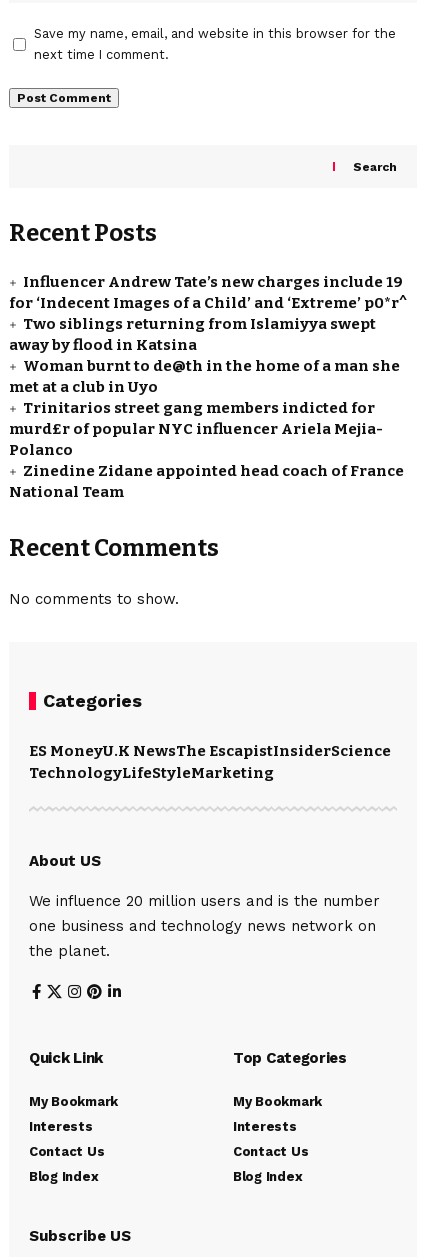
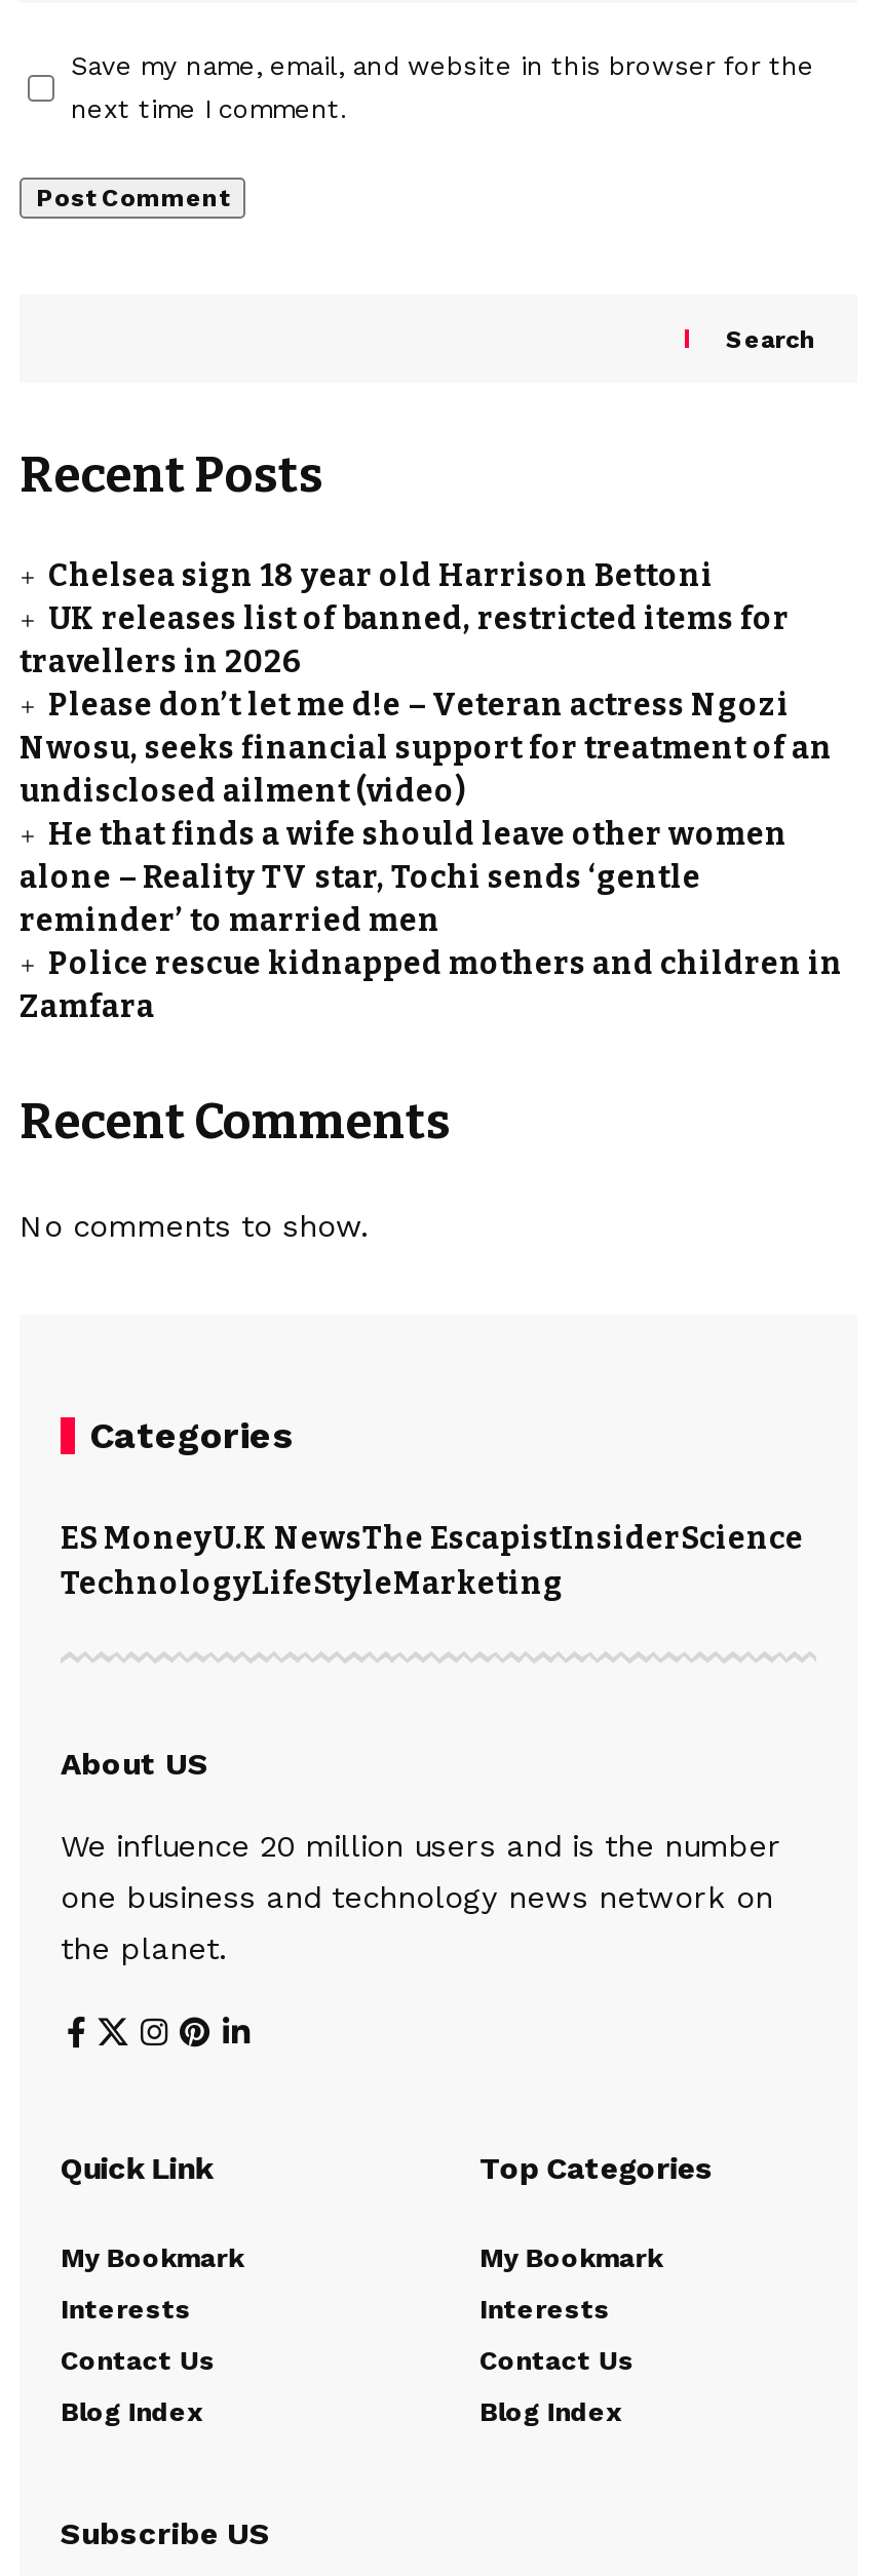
[9,273,407,501] Influencer Andrew Tate’s new charges include 19 | for ‘Indecent Images of a Child’ and ‘Extreme’ p0*r^ | Two siblings returning from Islamiyya swept | away by flood in Katsina | Woman burnt to de@th in the home of a man she | met at a club in Uyo | Trinitarios street gang members indicted for | murd£r of popular NYC influencer Ariela Mejia- | Polanco | Zinedine Zidane appointed head coach of France | National Team -> [20,557,843,1025] Chelsea sign 18 year old Harrison Bettoni | UK releases list of banned, restricted items for | travellers in 2026 | Please don’t let me d!e – Veteran actress Ngozi | Nwosu, seeks financial support for treatment of an | undisclosed ailment (video) | He that finds a wife should leave other women | alone – Reality TV star, Tochi sends ‘gentle | reminder’ to married men | Police rescue kidnapped mothers and children in | Zamfara

